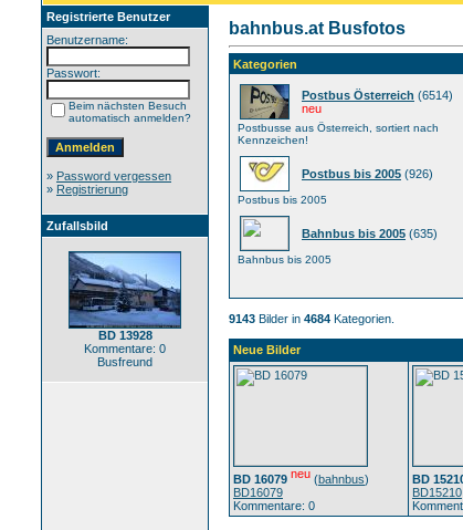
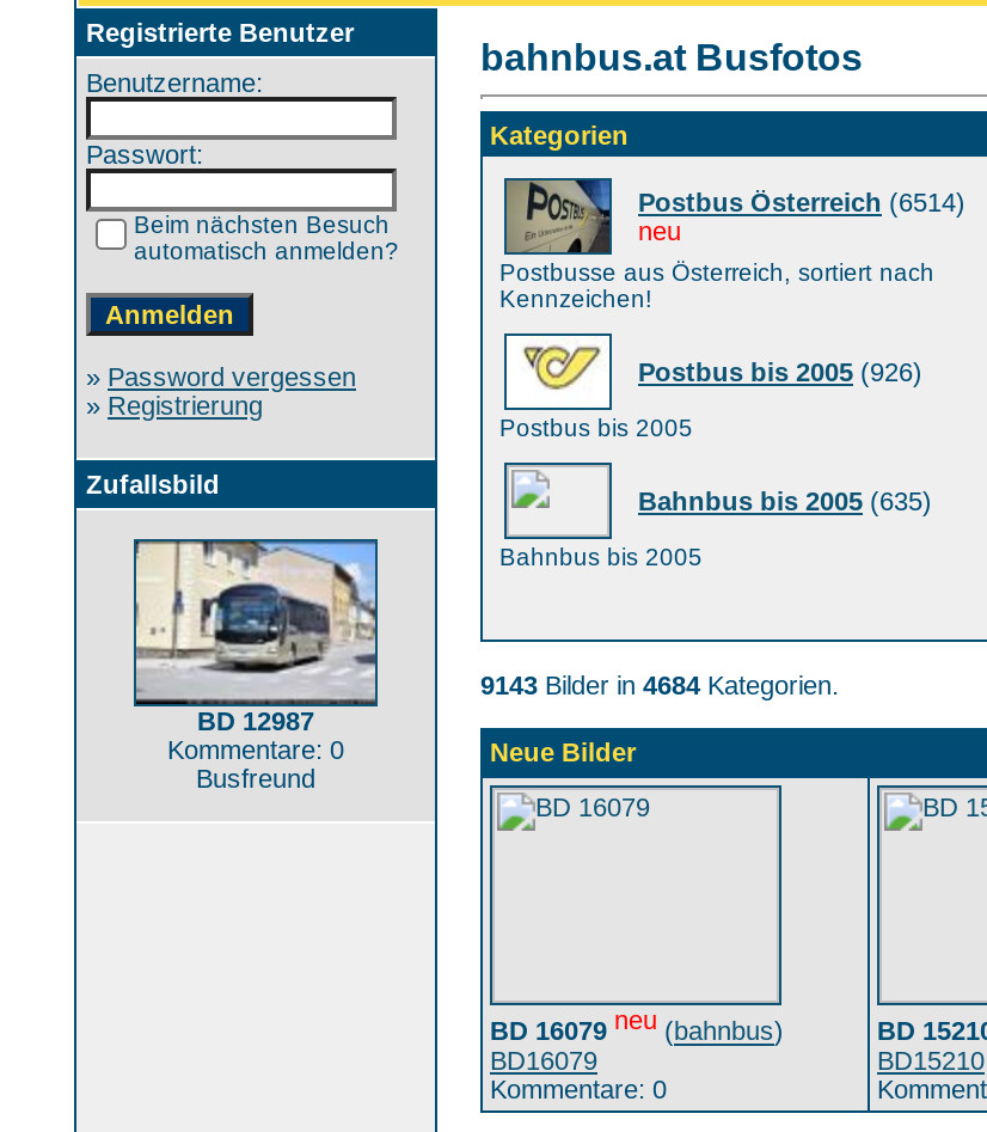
[69,251,181,342] [image] | BD 13928 -> [134,539,378,735] [image] | BD 12987

